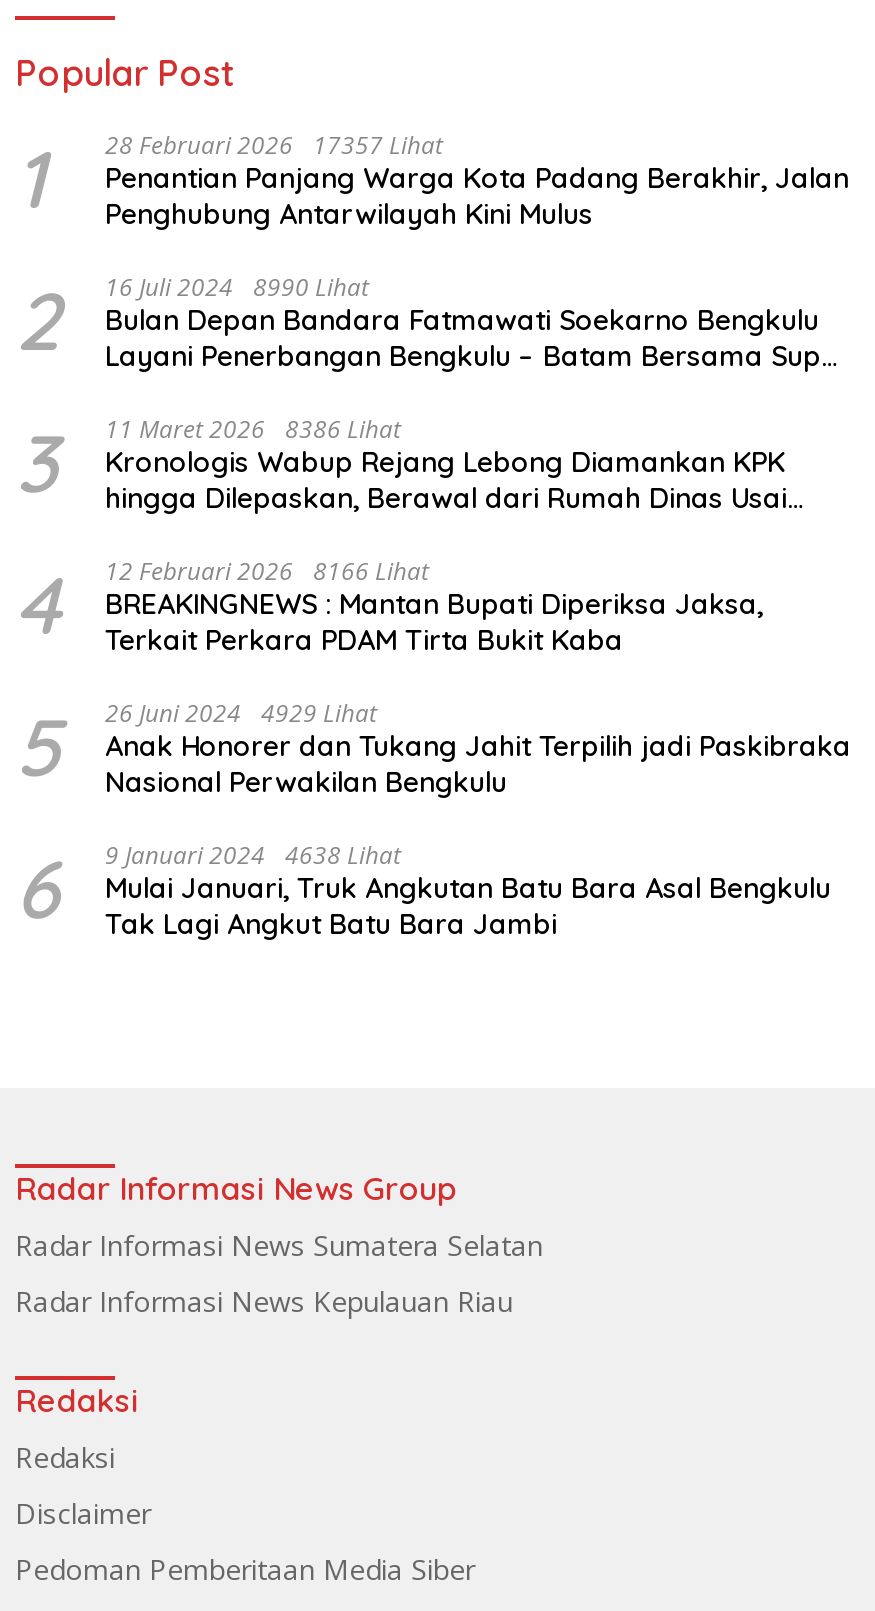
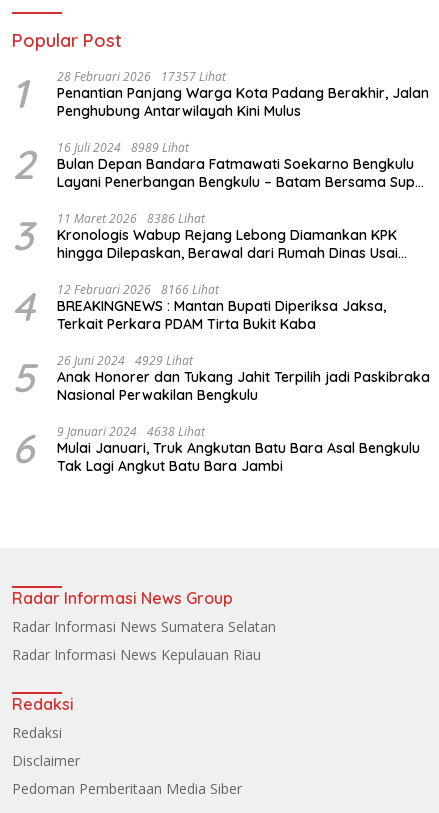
[105,270,369,304] 16 Juli 2024 8990 Lihat -> [57,139,189,156] 16 Juli 2024 8989 Lihat

